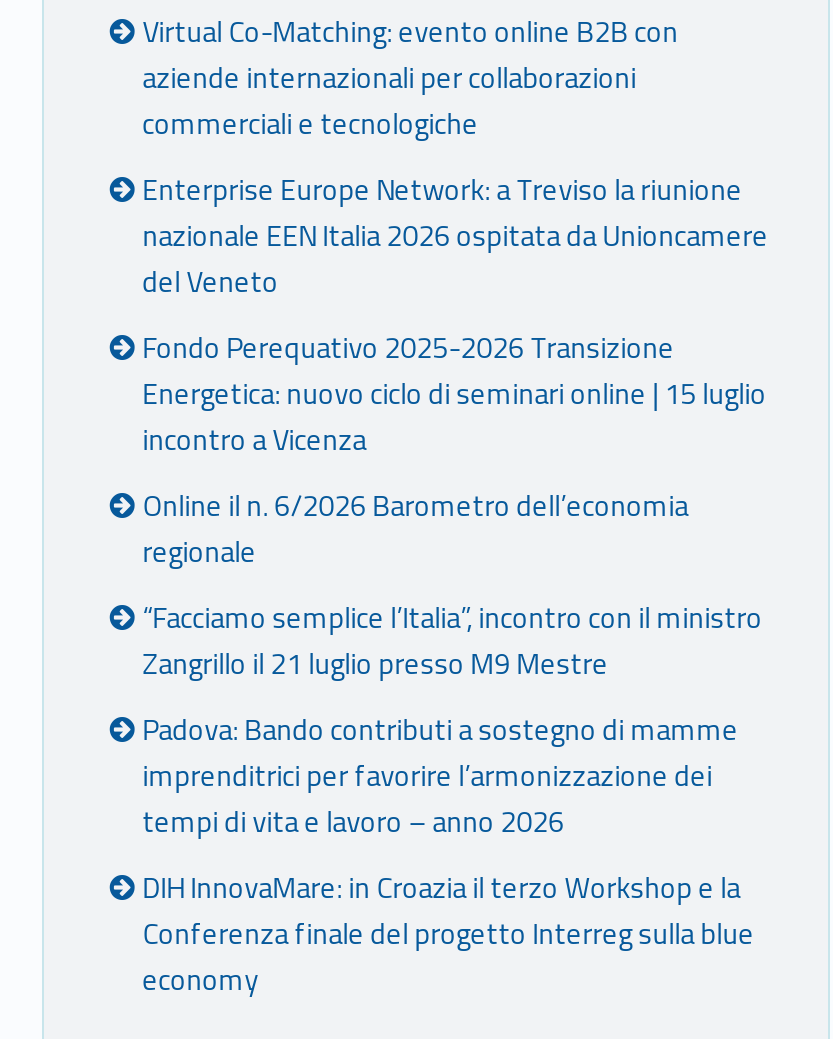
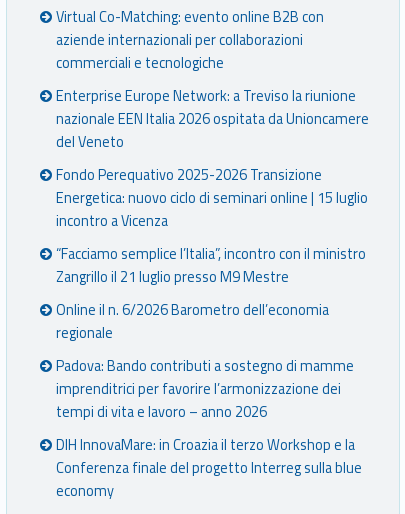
moved [142,484,688,574] -> [56,299,329,344]: Online il n. 6/2026 Barometro dell’economia | regionale
moved [142,596,762,686] -> [56,243,366,288]: “Facciamo semplice l’Italia”, incontro con il ministro | Zangrillo il 21 luglio presso M9 Mestre

